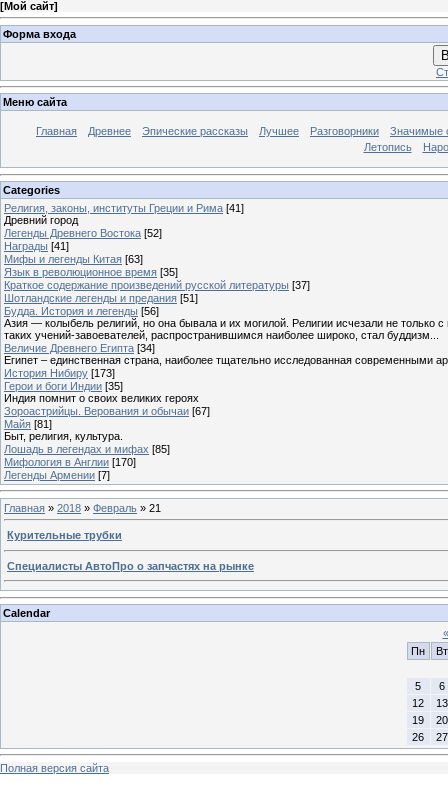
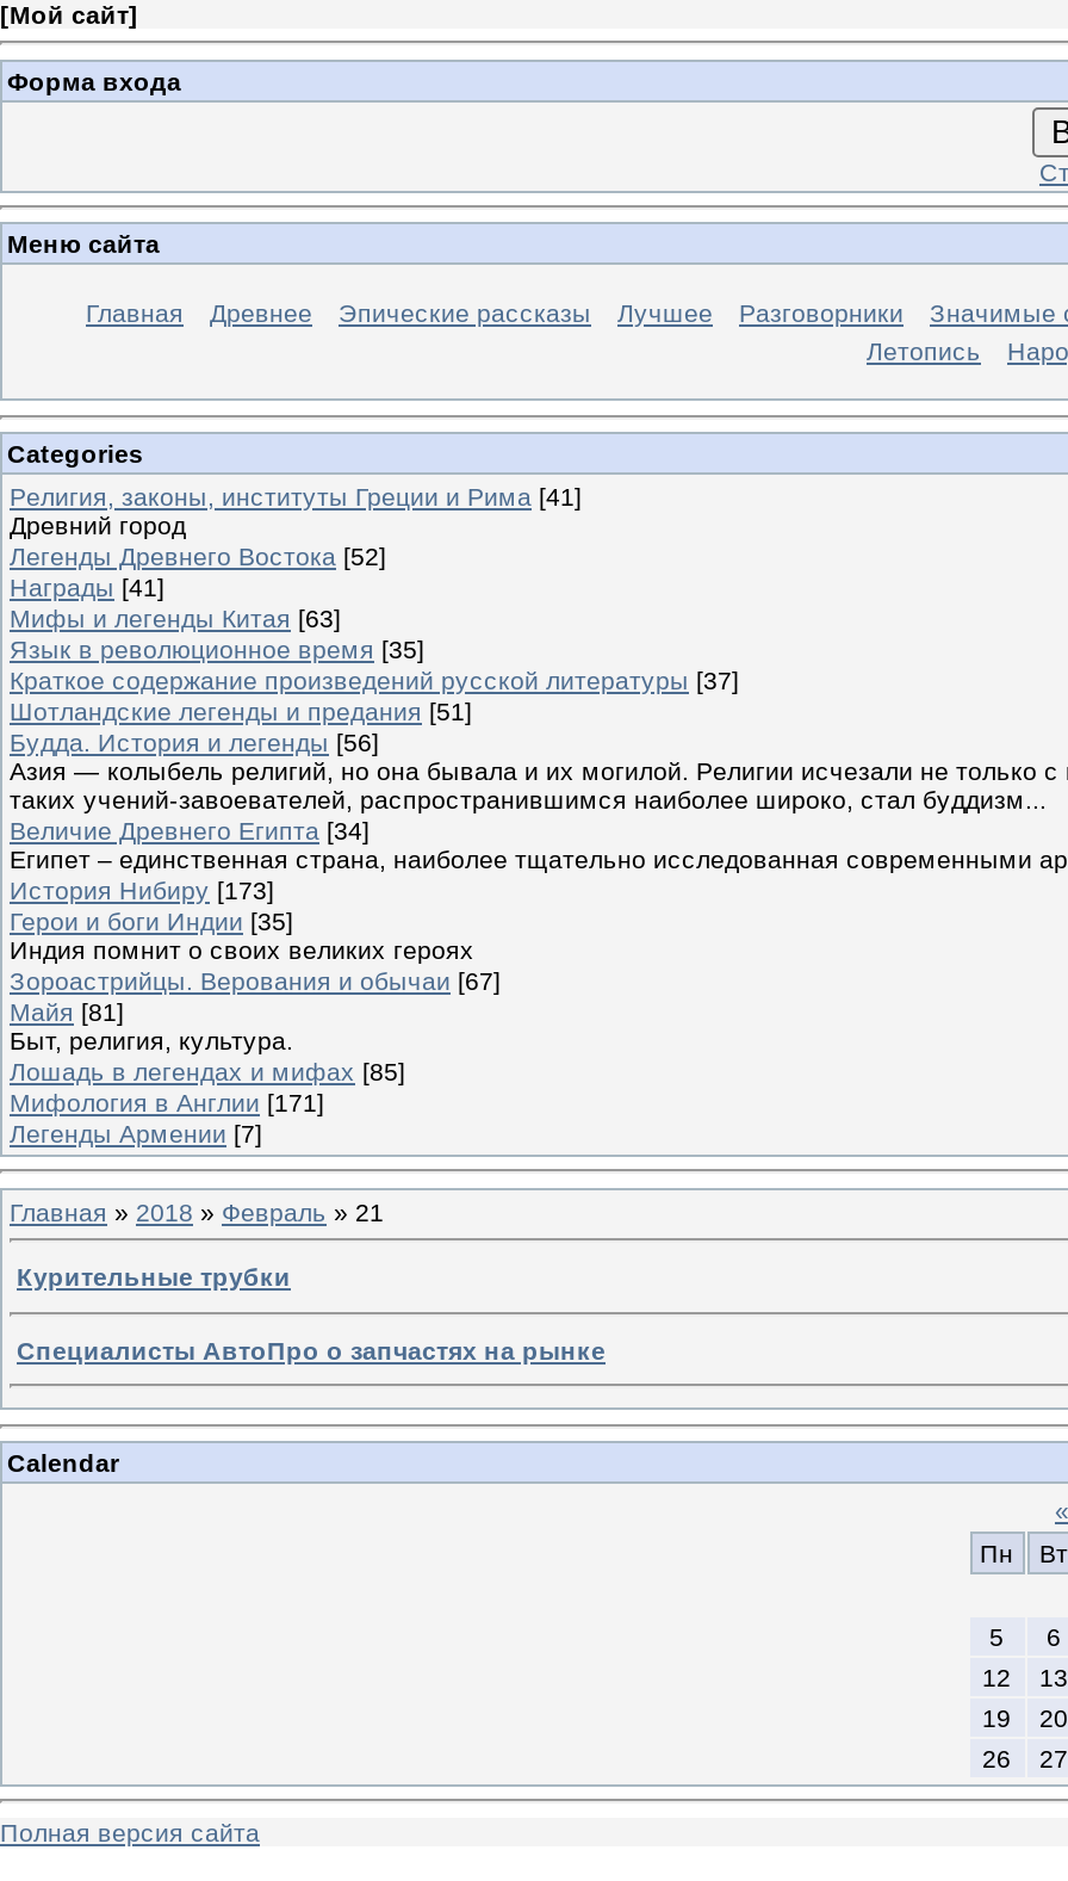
[4,456,136,468] Мифология в Англии [170] -> [10,1088,324,1116] Мифология в Англии [171]

